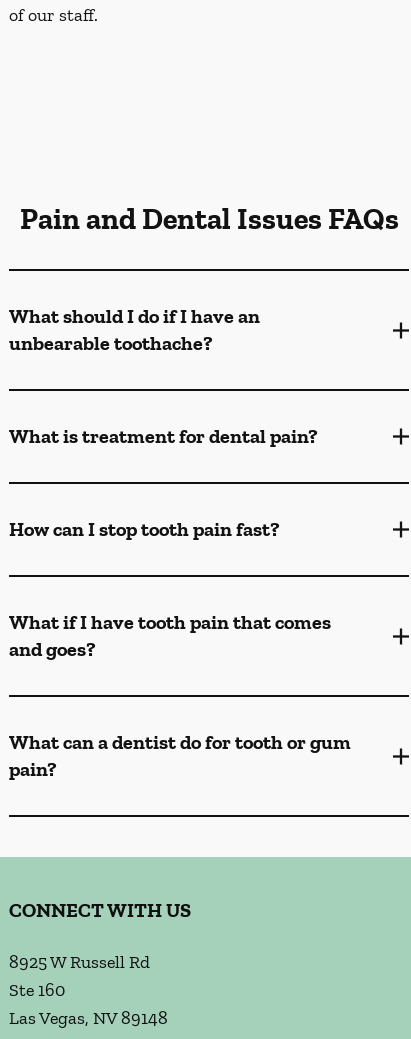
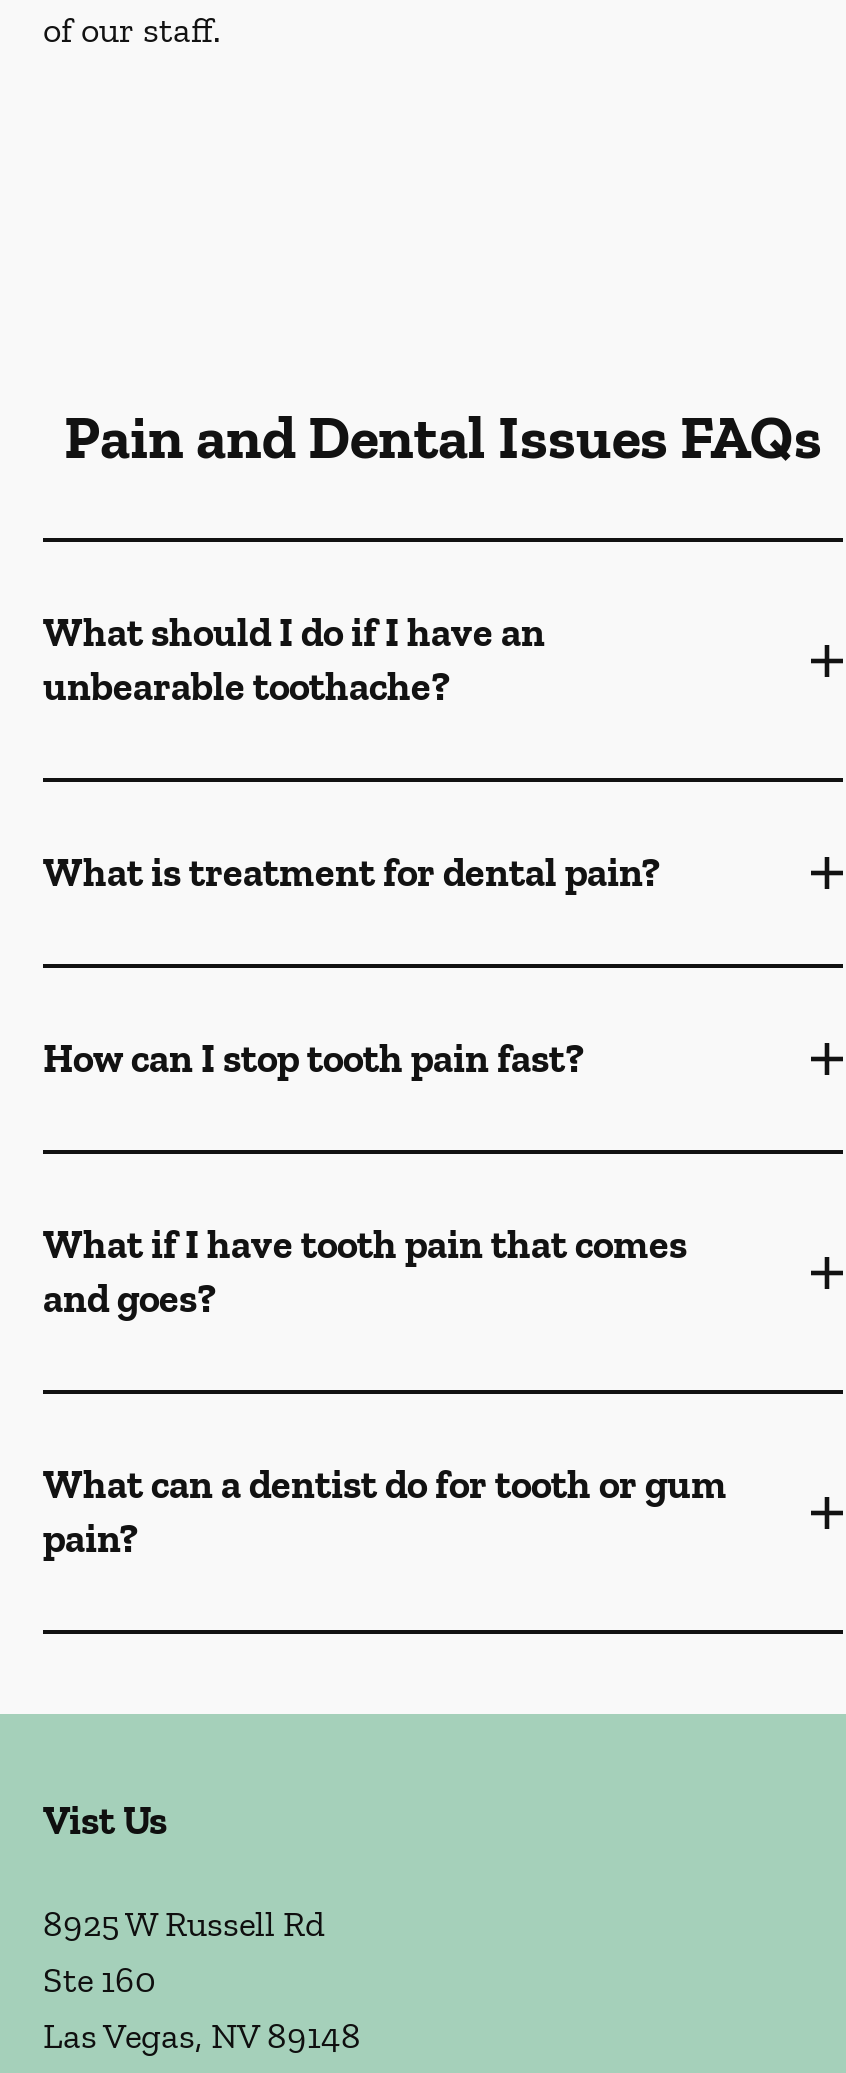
[9,898,191,922] CONNECT WITH US -> [43,1796,167,1844] Vist Us

